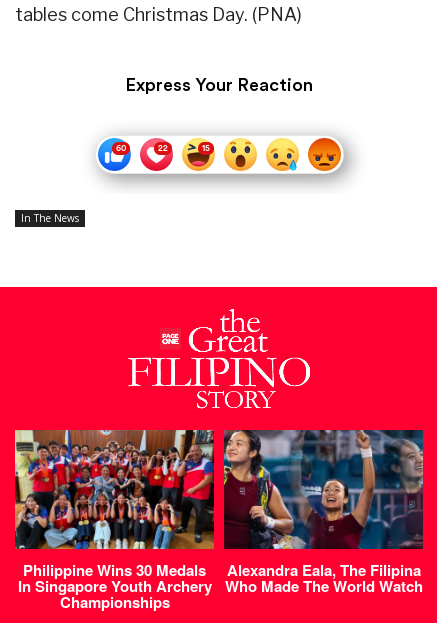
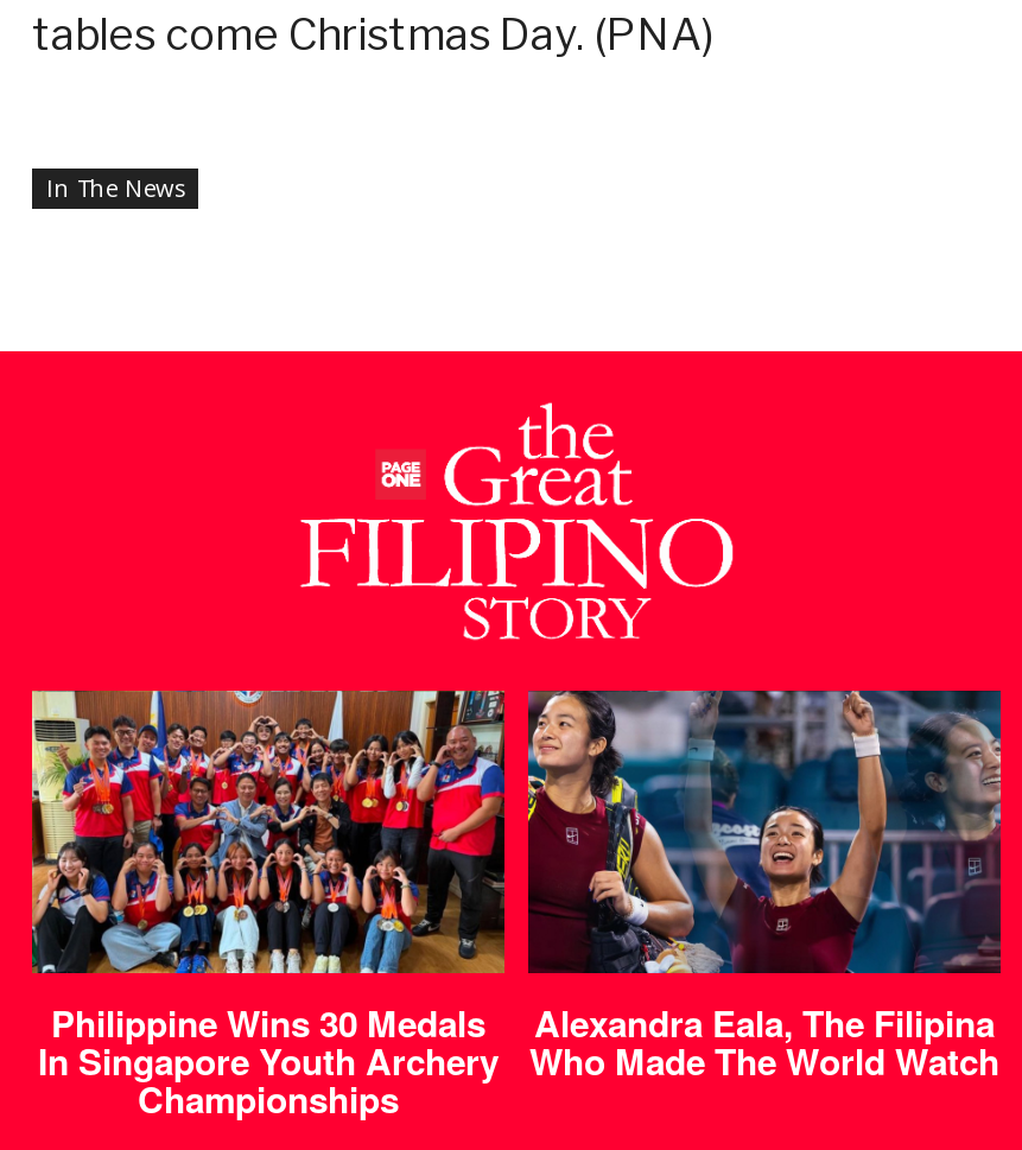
[125,76,313,94] Express Your Reaction -> none
[97,137,353,185] [image] -> none

